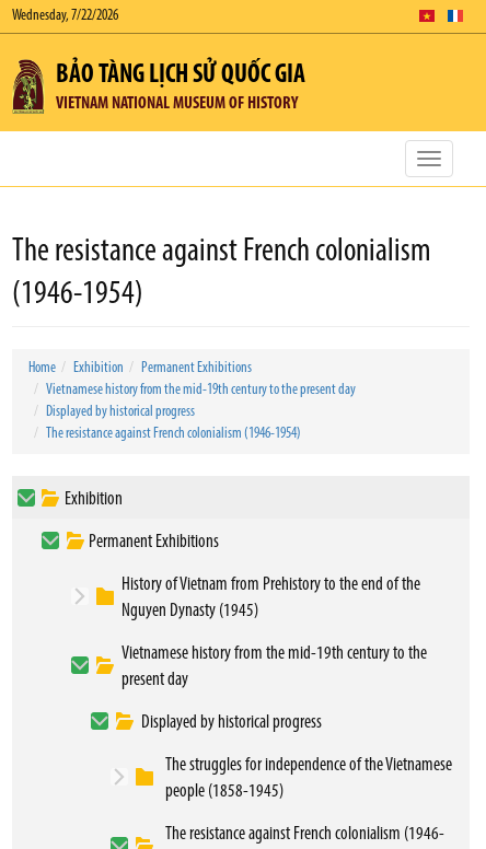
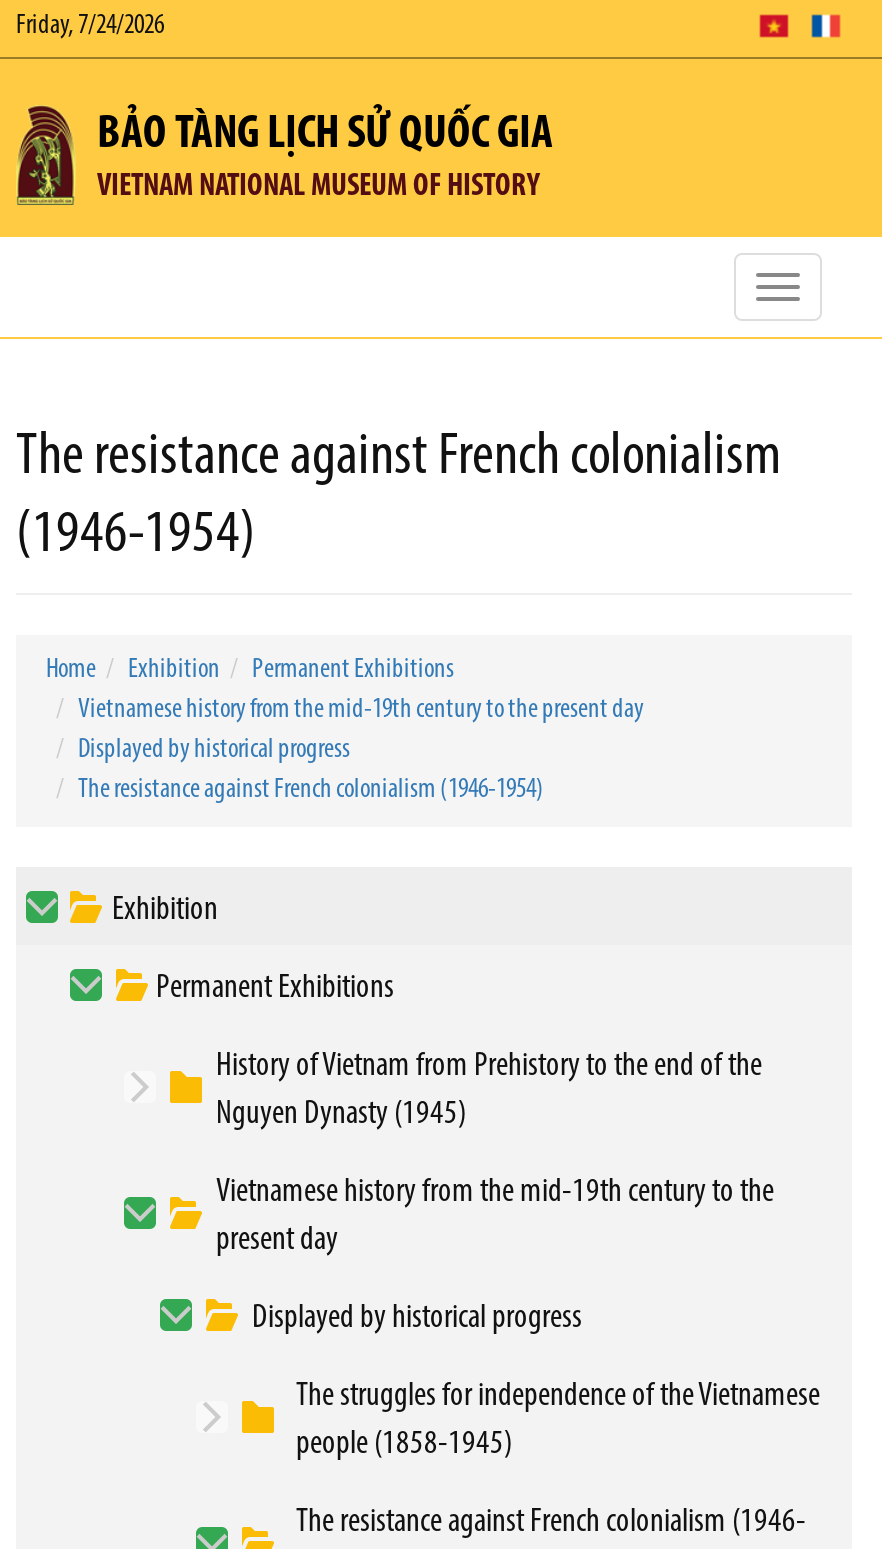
[12,8,118,24] Wednesday, 7/22/2026 -> [16,11,164,41] Friday, 7/24/2026

